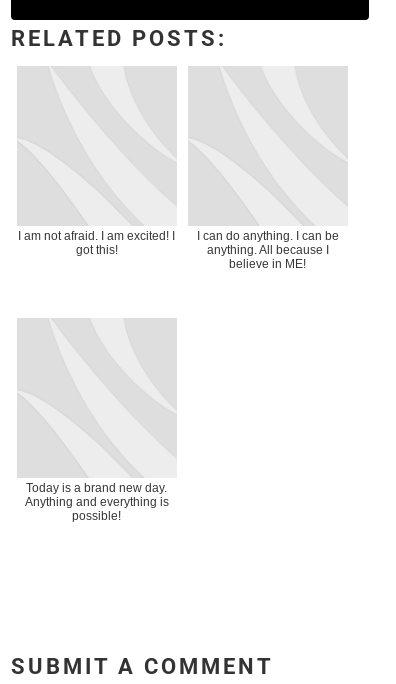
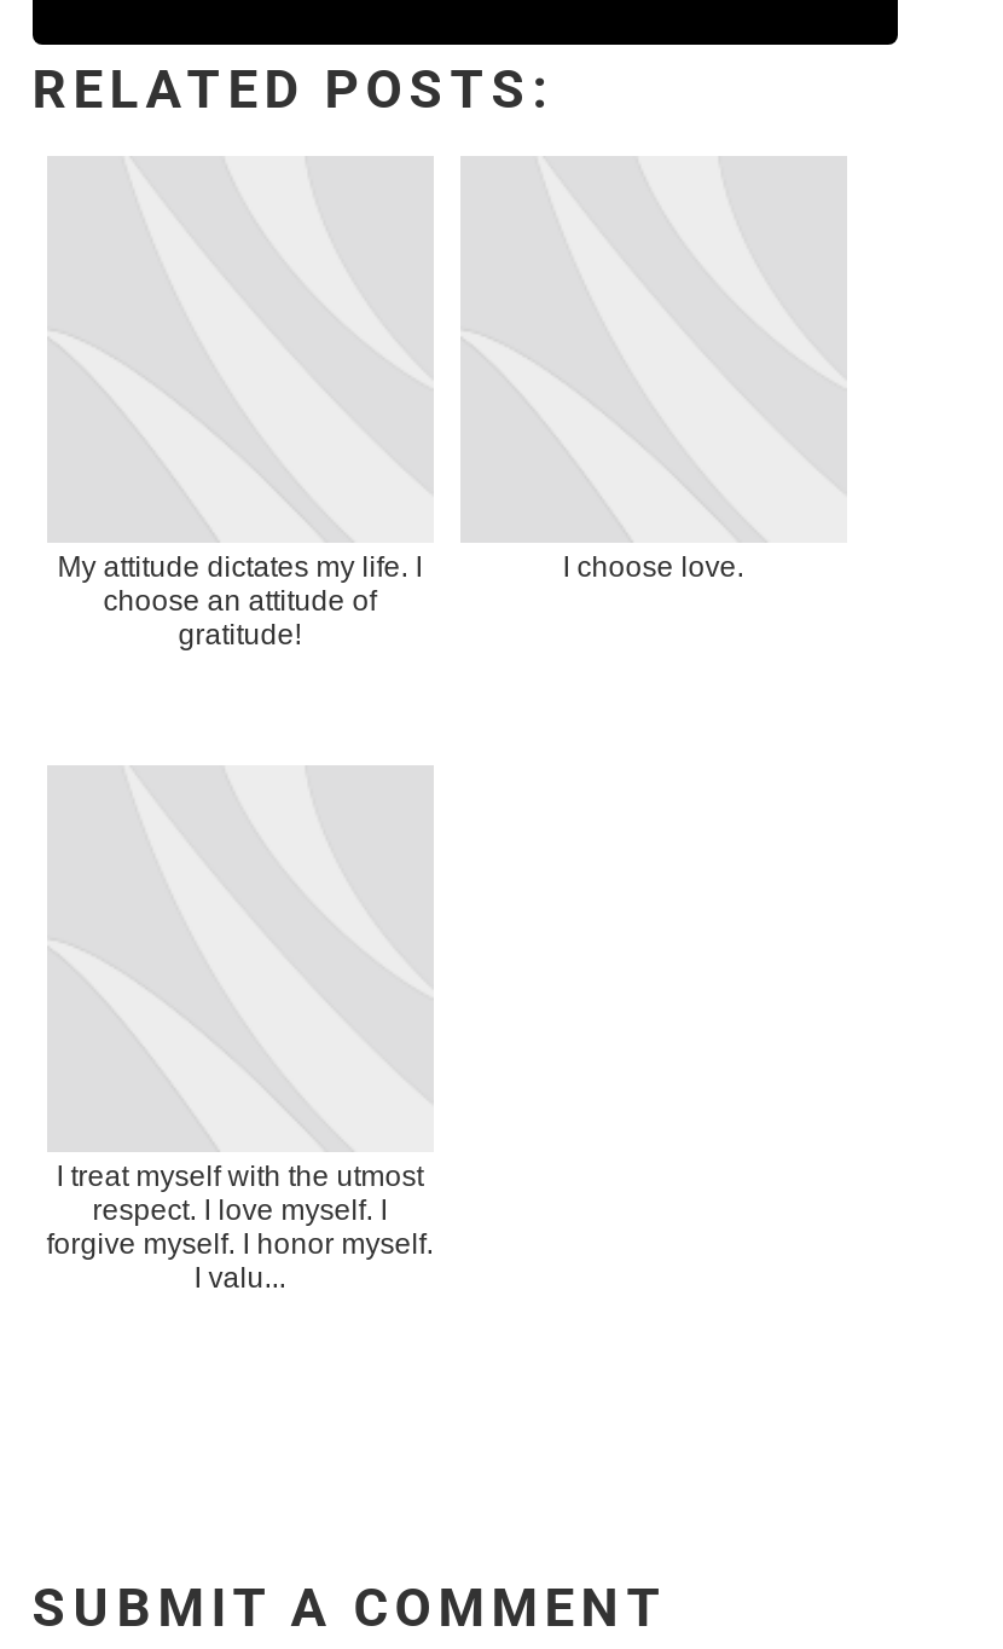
[18,229,175,257] I am not afraid. I am excited! I | got this! -> [58,549,422,651] My attitude dictates my life. I | choose an attitude of | gratitude!
[197,229,339,271] I can do anything. I can be | anything. All because I | believe in ME! -> [563,549,744,583] I choose love.
[25,481,169,523] Today is a brand new day. | Anything and everything is | possible! -> [47,1158,433,1294] I treat myself with the utmost | respect. I love myself. I | forgive myself. I honor myself. | I valu...

